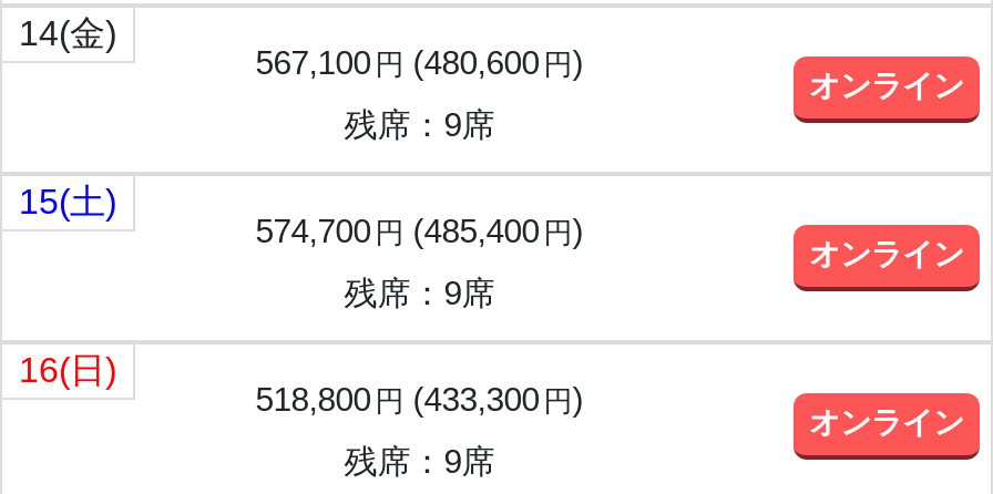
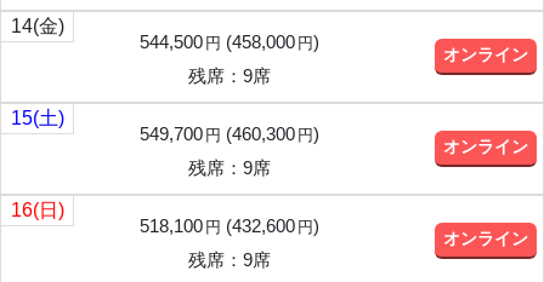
[256,43,584,81] 567,100 円 (480,600 円) -> [140,31,320,52] 544,500 円 (458,000 円)
[256,211,584,249] 574,700 円 (485,400 円) -> [140,123,320,144] 549,700 円 (460,300 円)
[256,380,584,417] 518,800 円 (433,300 円) -> [140,215,320,236] 518,100 円 (432,600 円)

